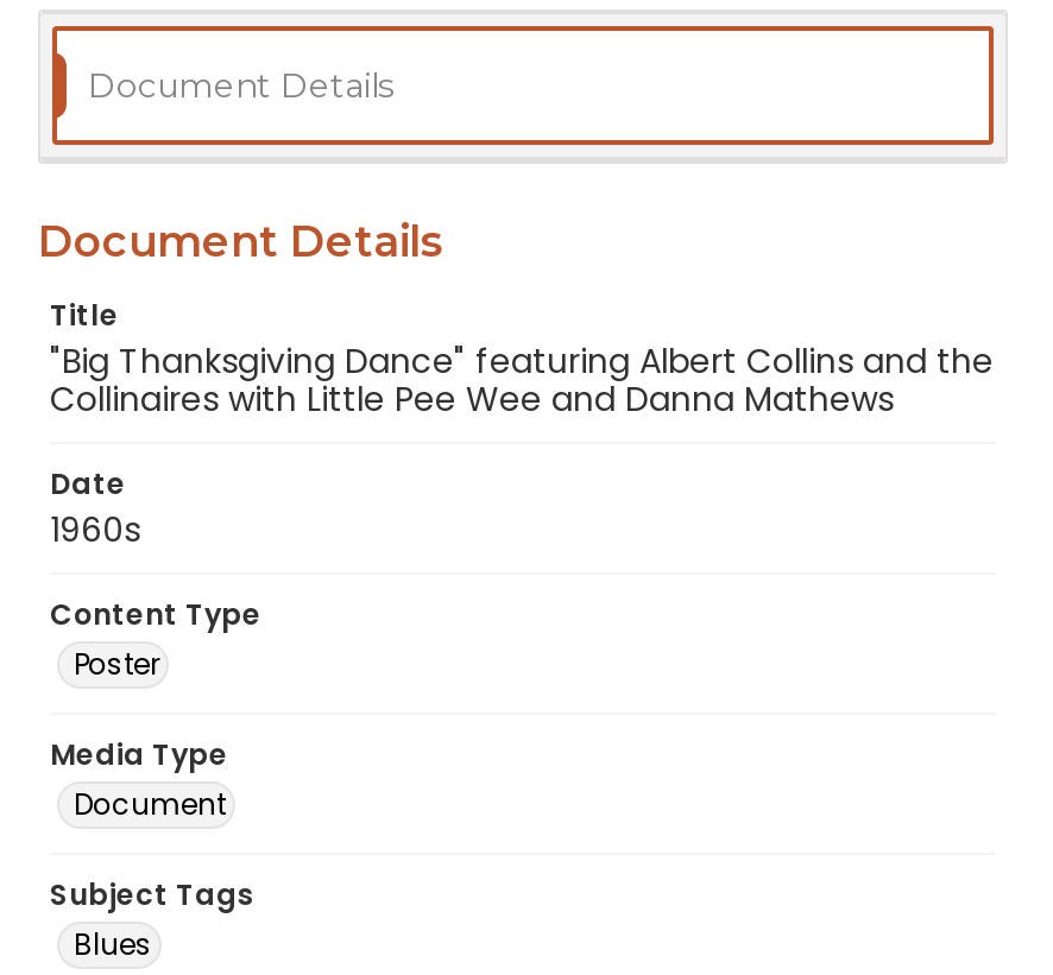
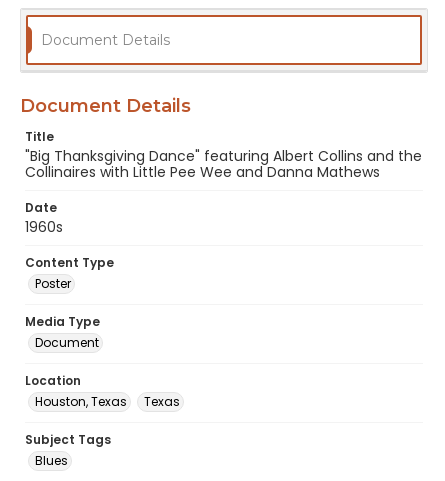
none -> [25,372,180,410] Location | Houston, Texas | Texas

